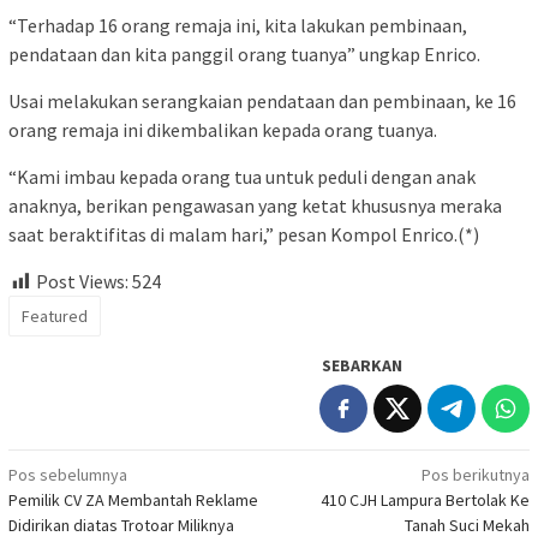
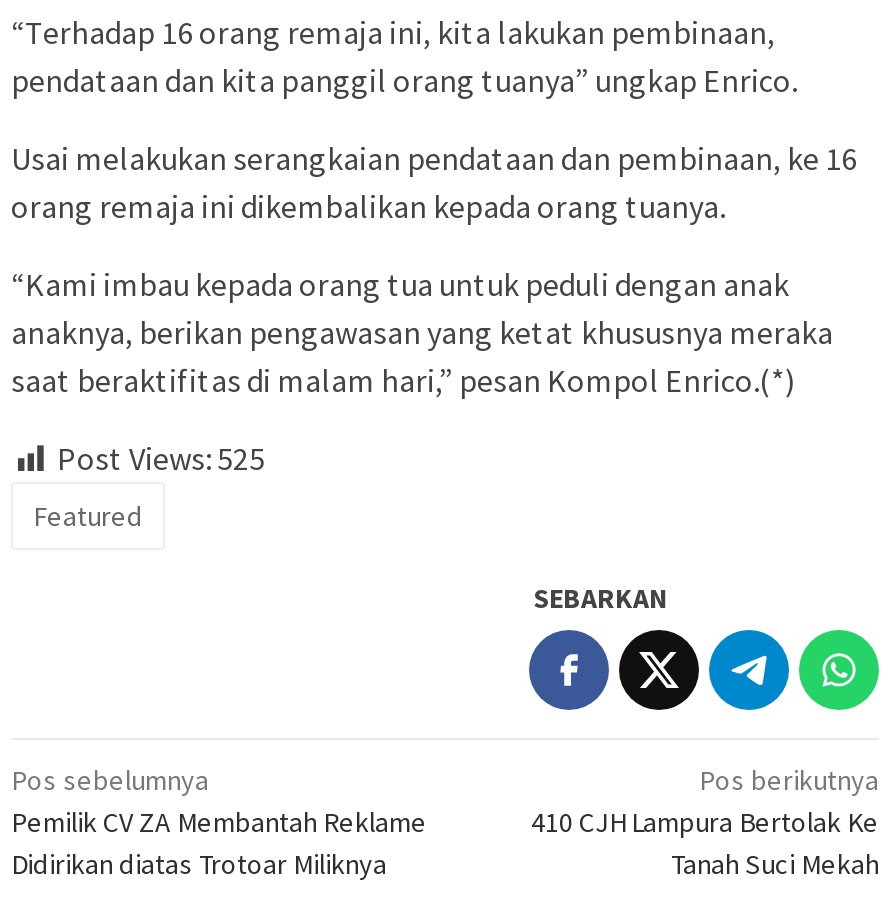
[36,269,161,293] Post Views: 524 -> [57,437,265,477] Post Views: 525

